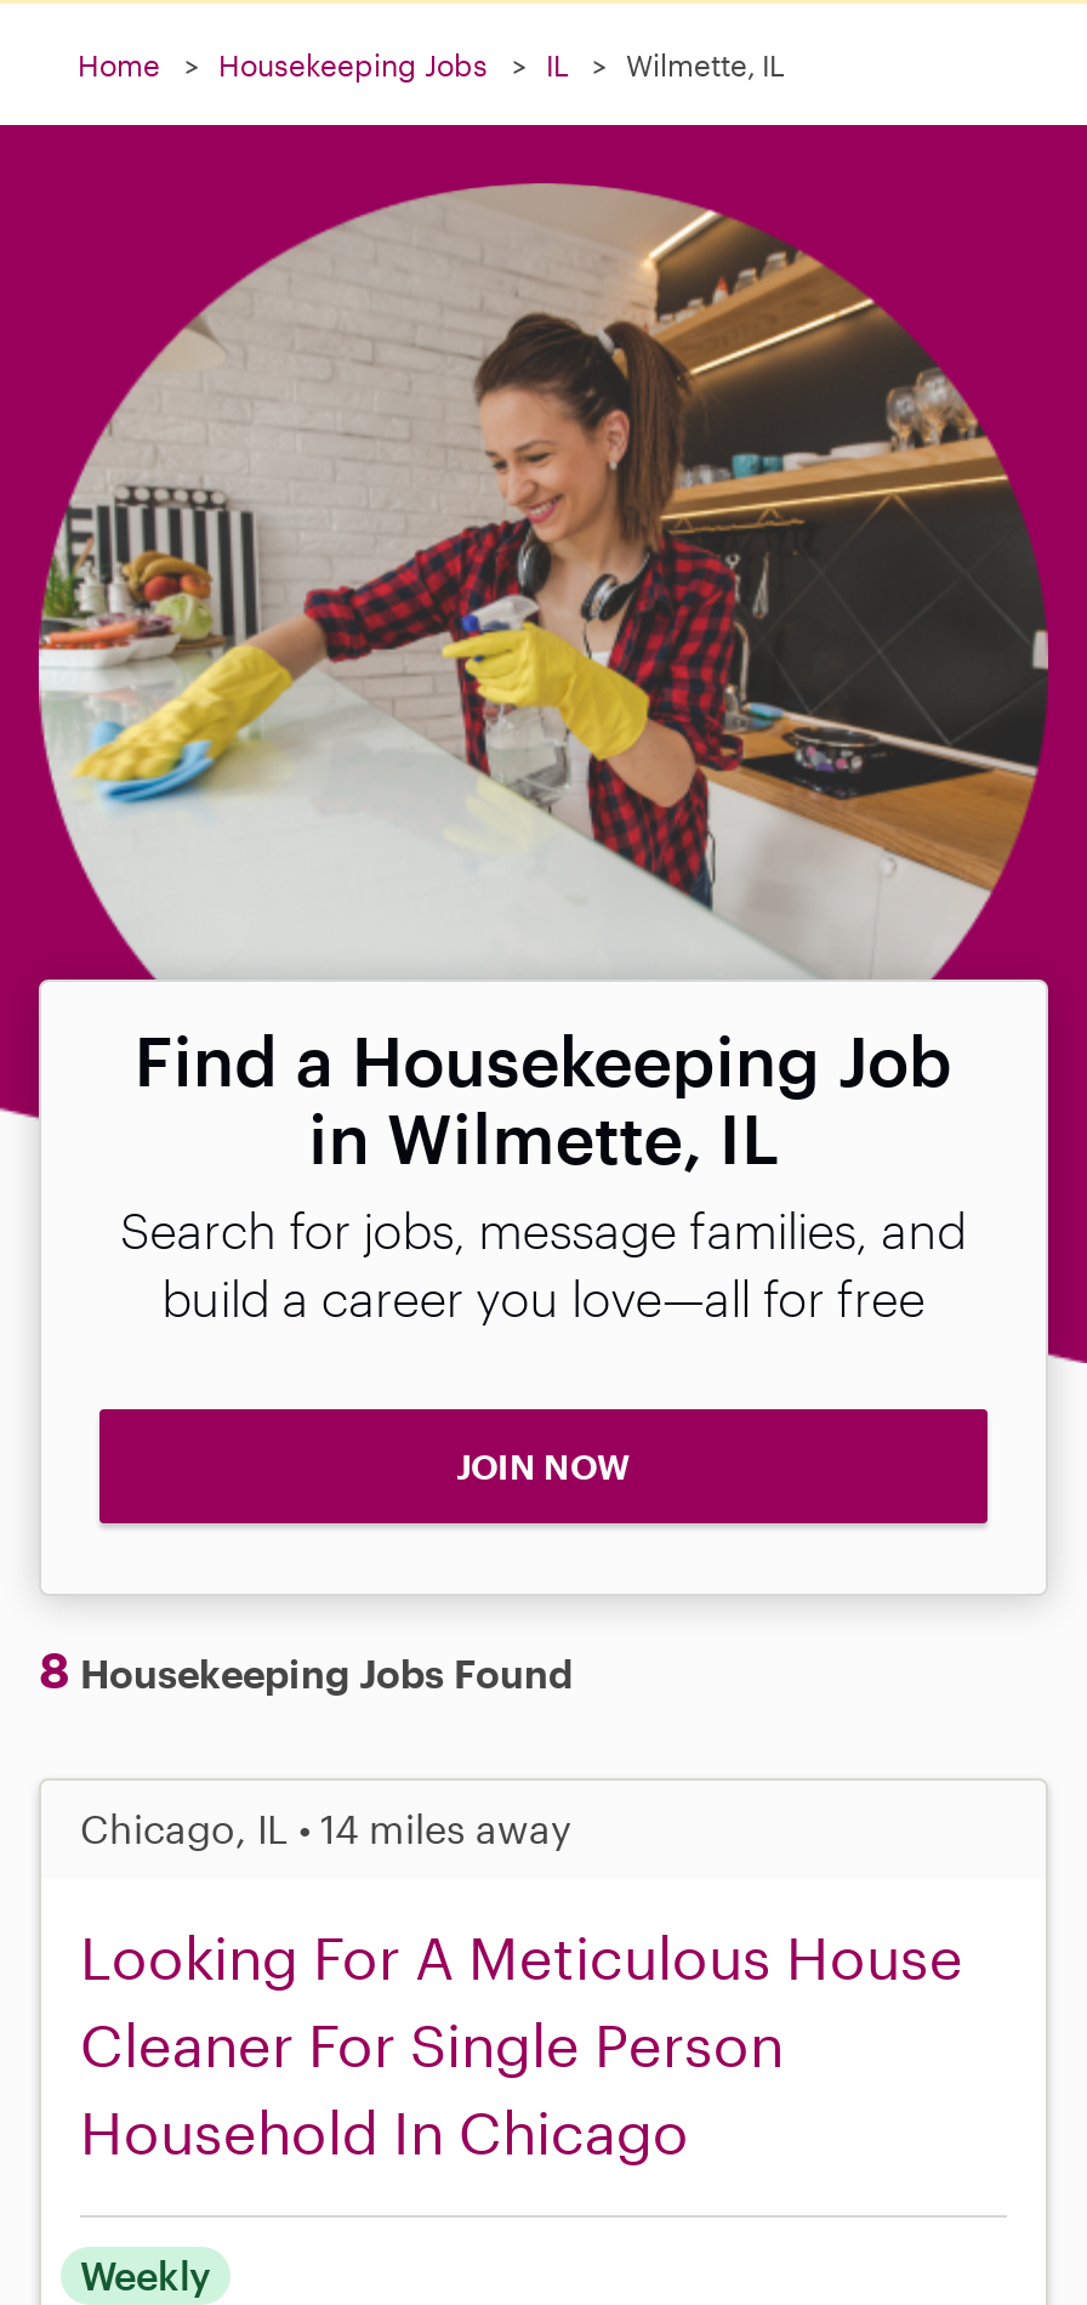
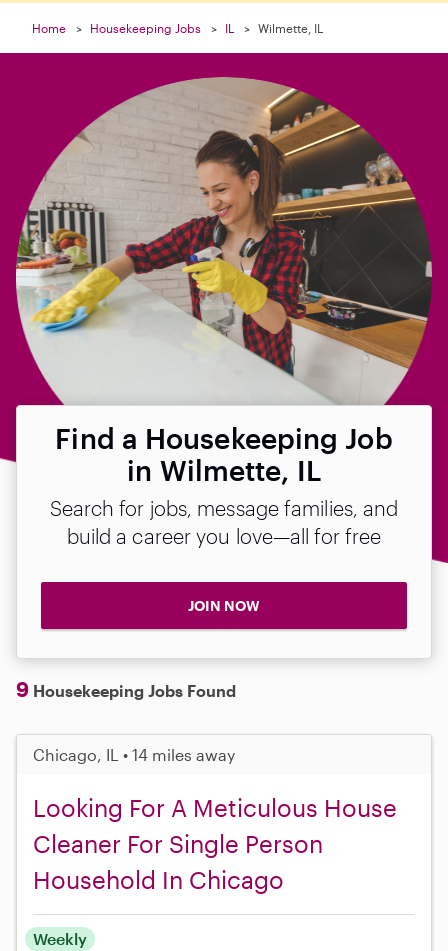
[39,1639,573,1698] 8 Housekeeping Jobs Found -> [16,677,236,701] 9 Housekeeping Jobs Found

